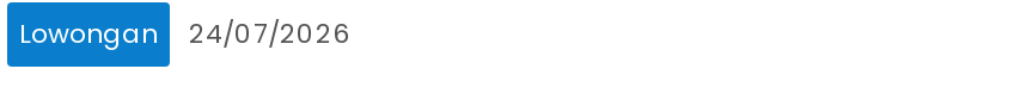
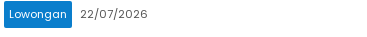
[19,14,352,52] Lowongan 24/07/2026 -> [9,6,148,22] Lowongan 22/07/2026

